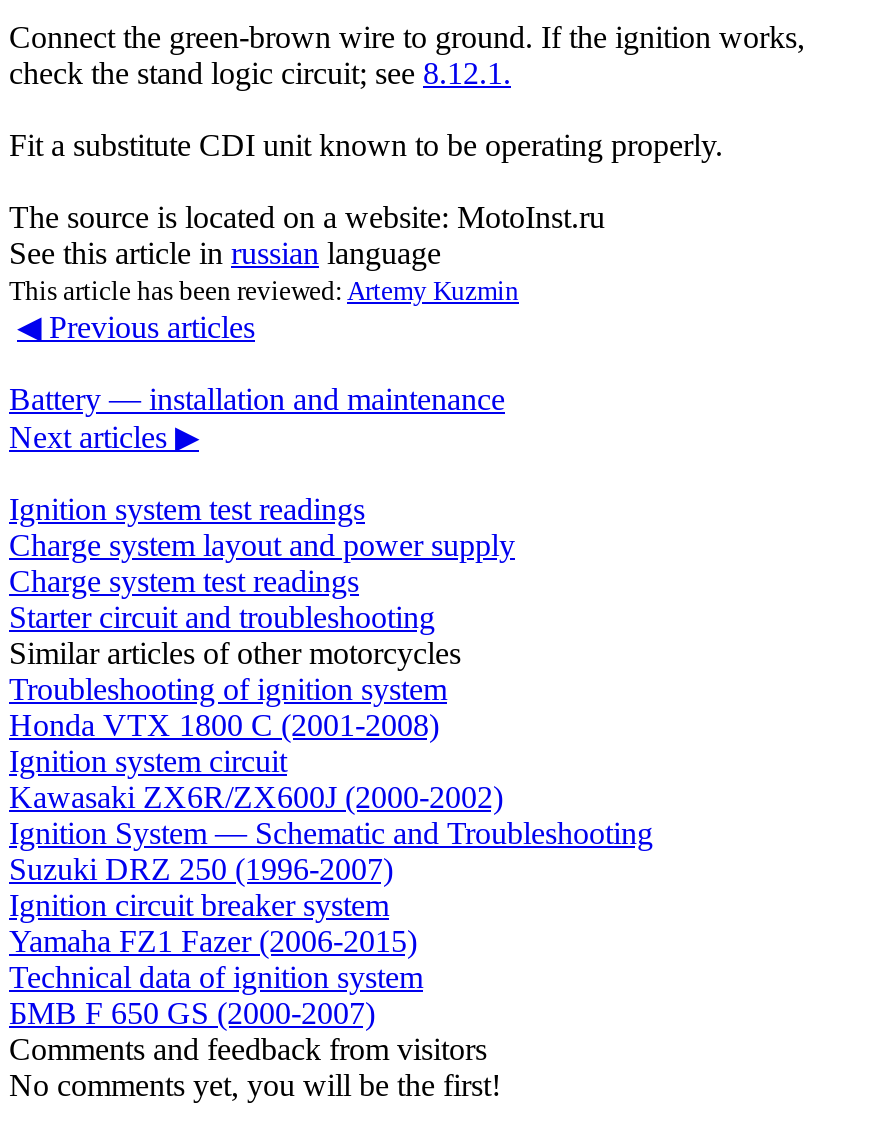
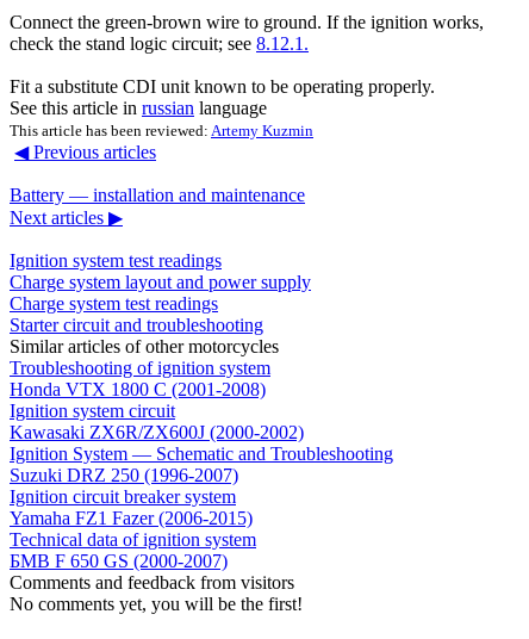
[9,199,605,233] The source is located on a website: MotoInst.ru -> none

